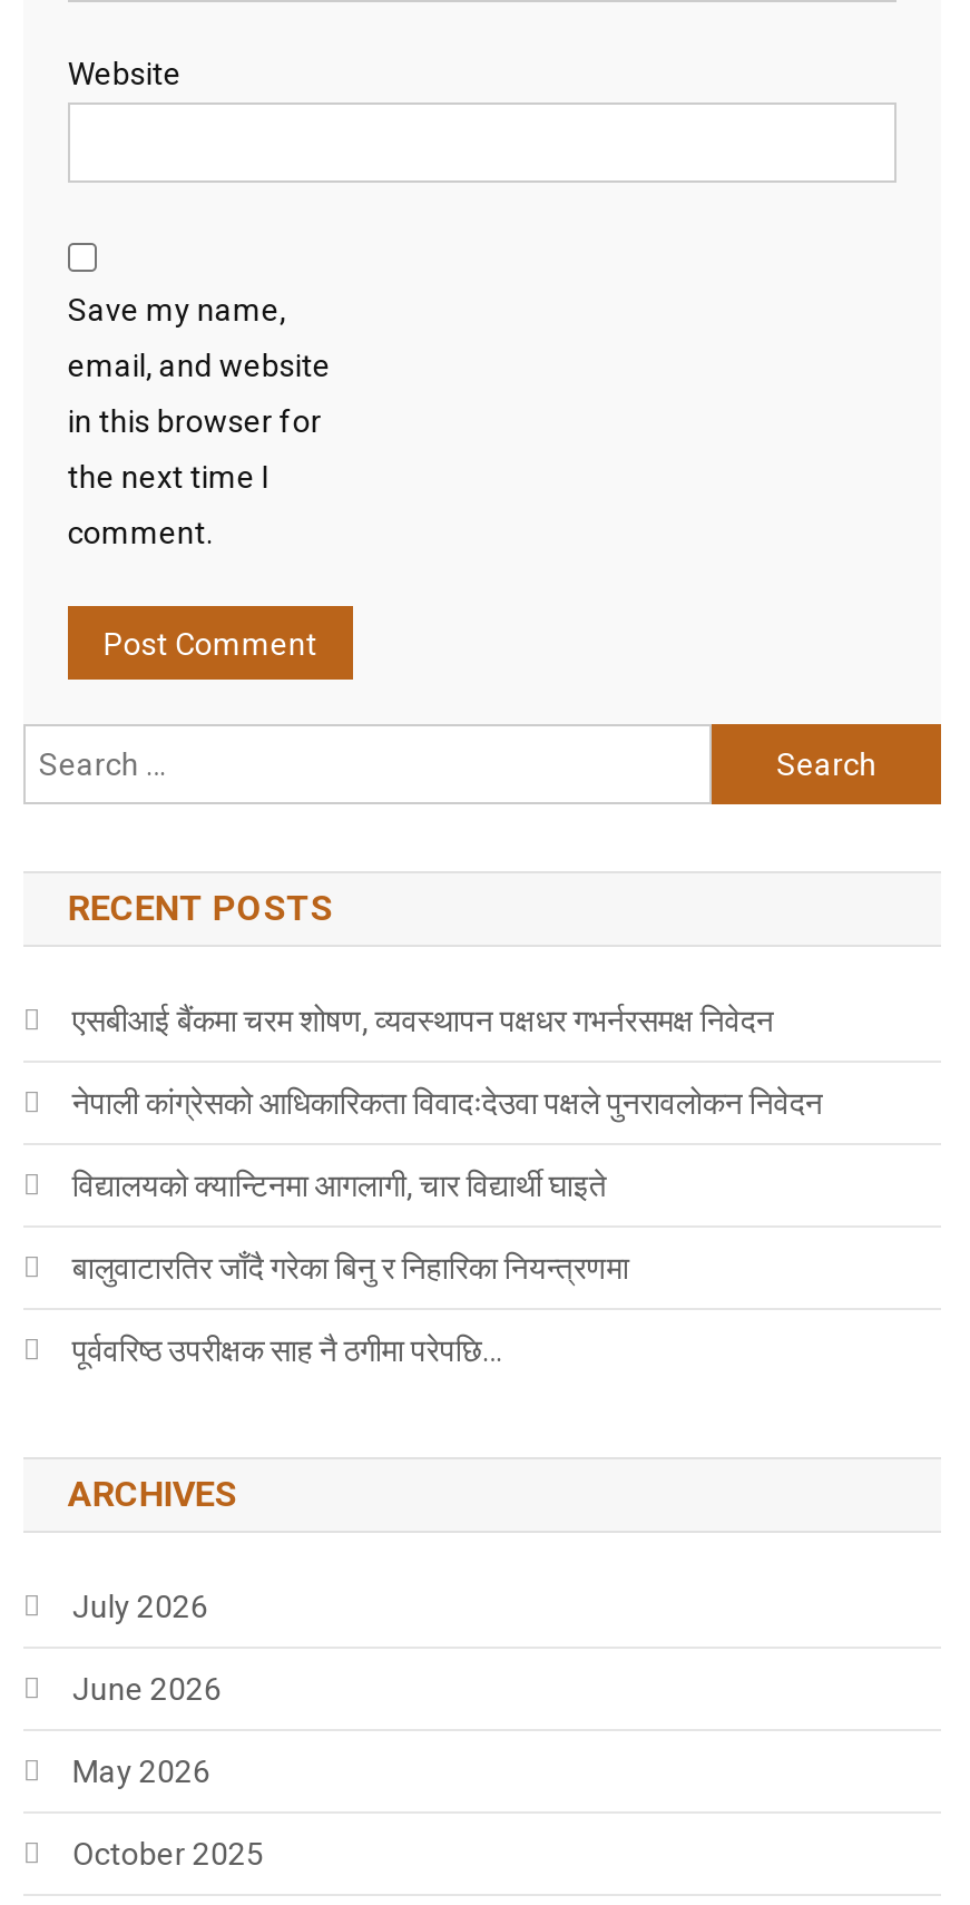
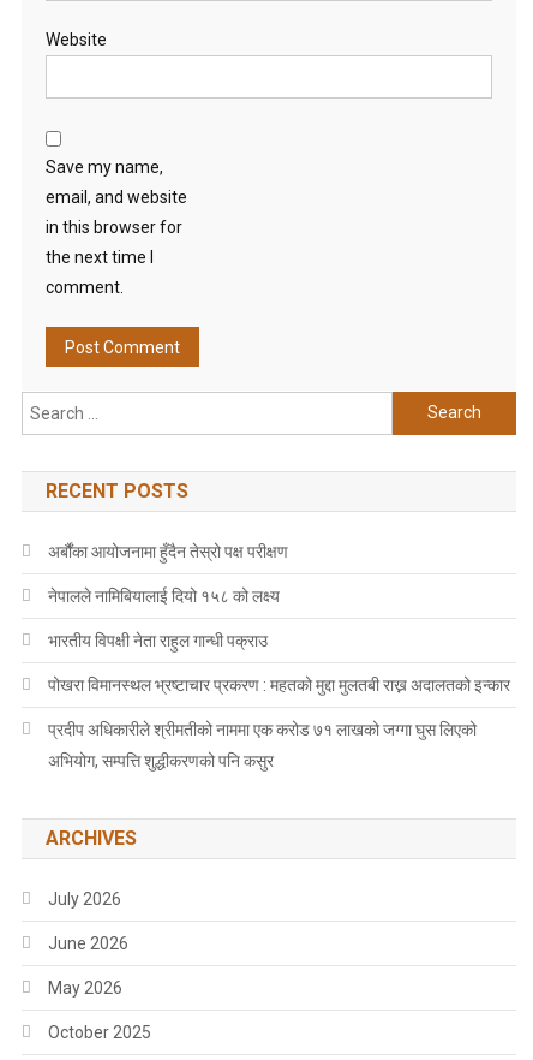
[72,1003,823,1368] एसबीआई बैंकमा चरम शोषण, व्यवस्थापन पक्षधर गभर्नरसमक्ष निवेदन | नेपाली कांग्रेसको आधिकारिकता विवादःदेउवा पक्षले पुनरावलोकन निवेदन | विद्यालयको क्यान्टिनमा आगलागी, चार विद्यार्थी घाइते | बालुवाटारतिर जाँदै गरेका बिनु र निहारिका नियन्त्रणमा | पूर्ववरिष्ठ उपरीक्षक साह नै ठगीमा परेपछि… -> [48,542,510,770] अर्बौंका आयोजनामा हुँदैन तेस्रो पक्ष परीक्षण | नेपालले नामिबियालाई दियो १५८ को लक्ष्य | भारतीय विपक्षी नेता राहुल गान्धी पक्राउ | पोखरा विमानस्थल भ्रष्टाचार प्रकरण : महतको मुद्दा मुलतबी राख्न अदालतको इन्कार | प्रदीप अधिकारीले श्रीमतीको नाममा एक करोड ७१ लाखको जग्गा घुस लिएको | अभियोग, सम्पत्ति शुद्धीकरणको पनि कसुर

